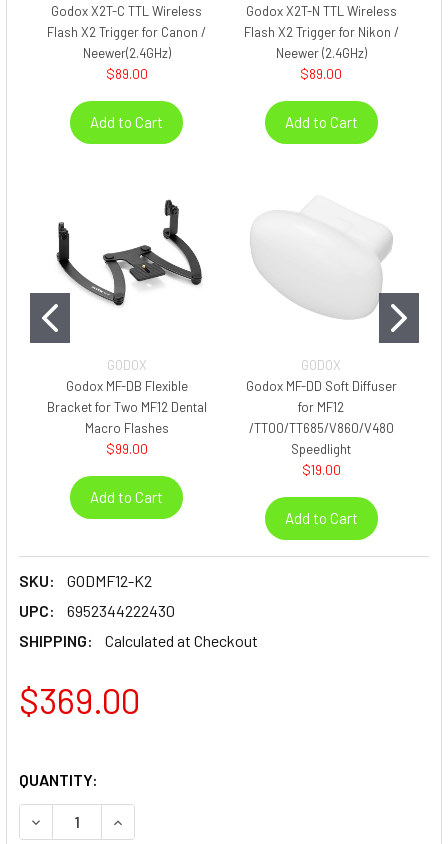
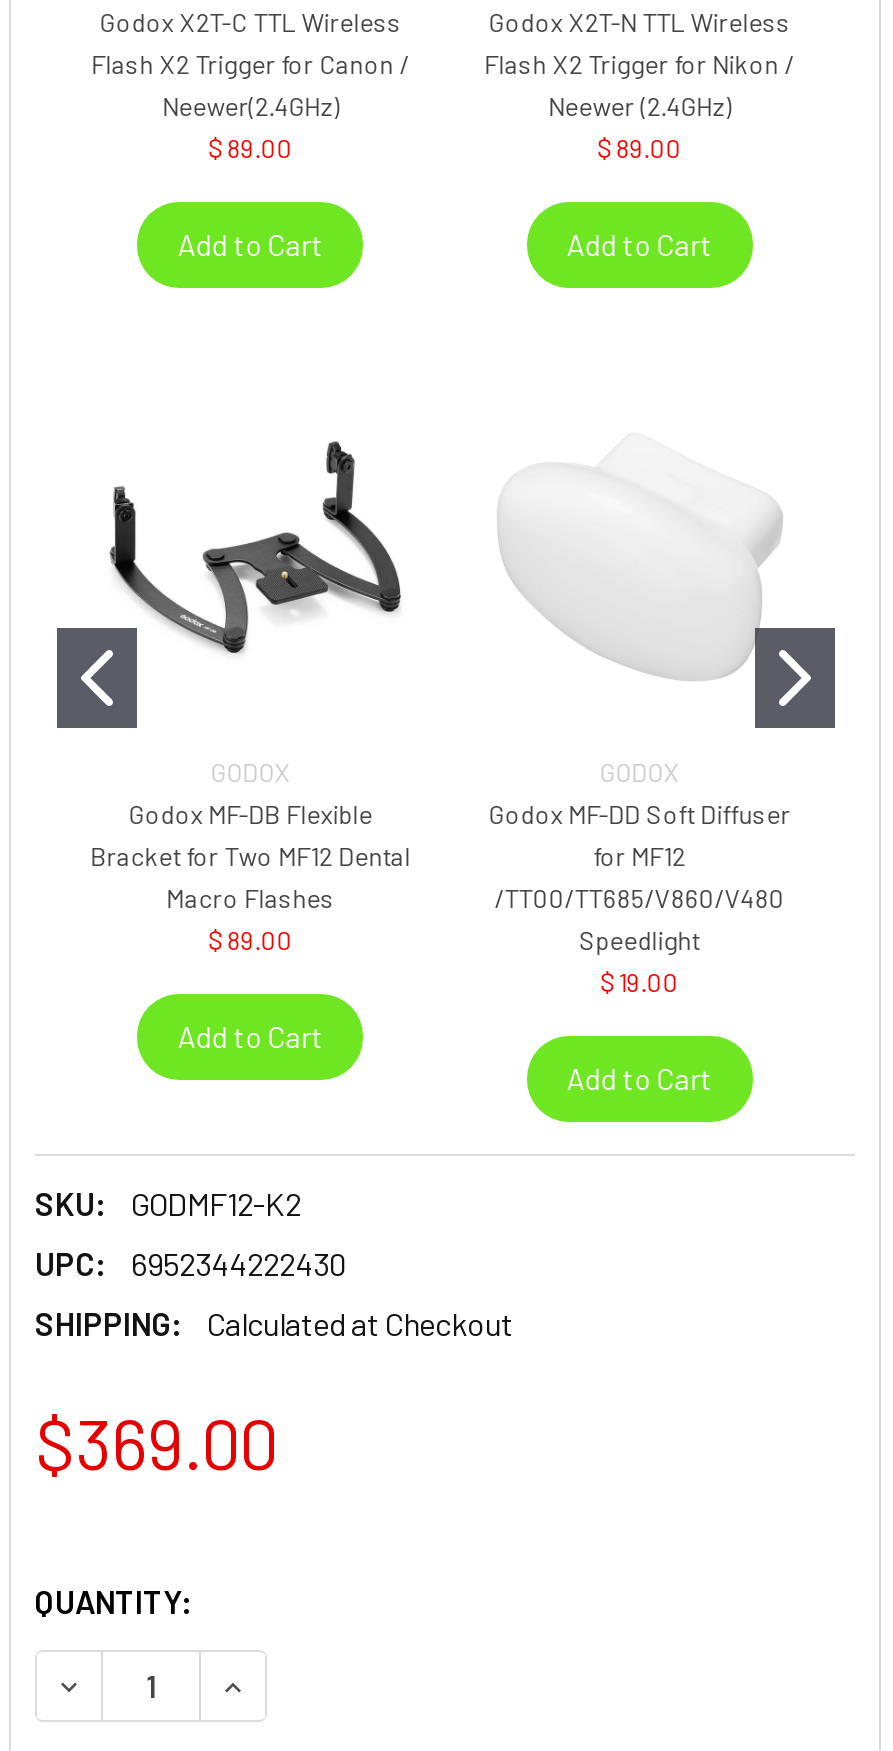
[106,441,148,457] $99.00 -> [209,923,293,955] $89.00

